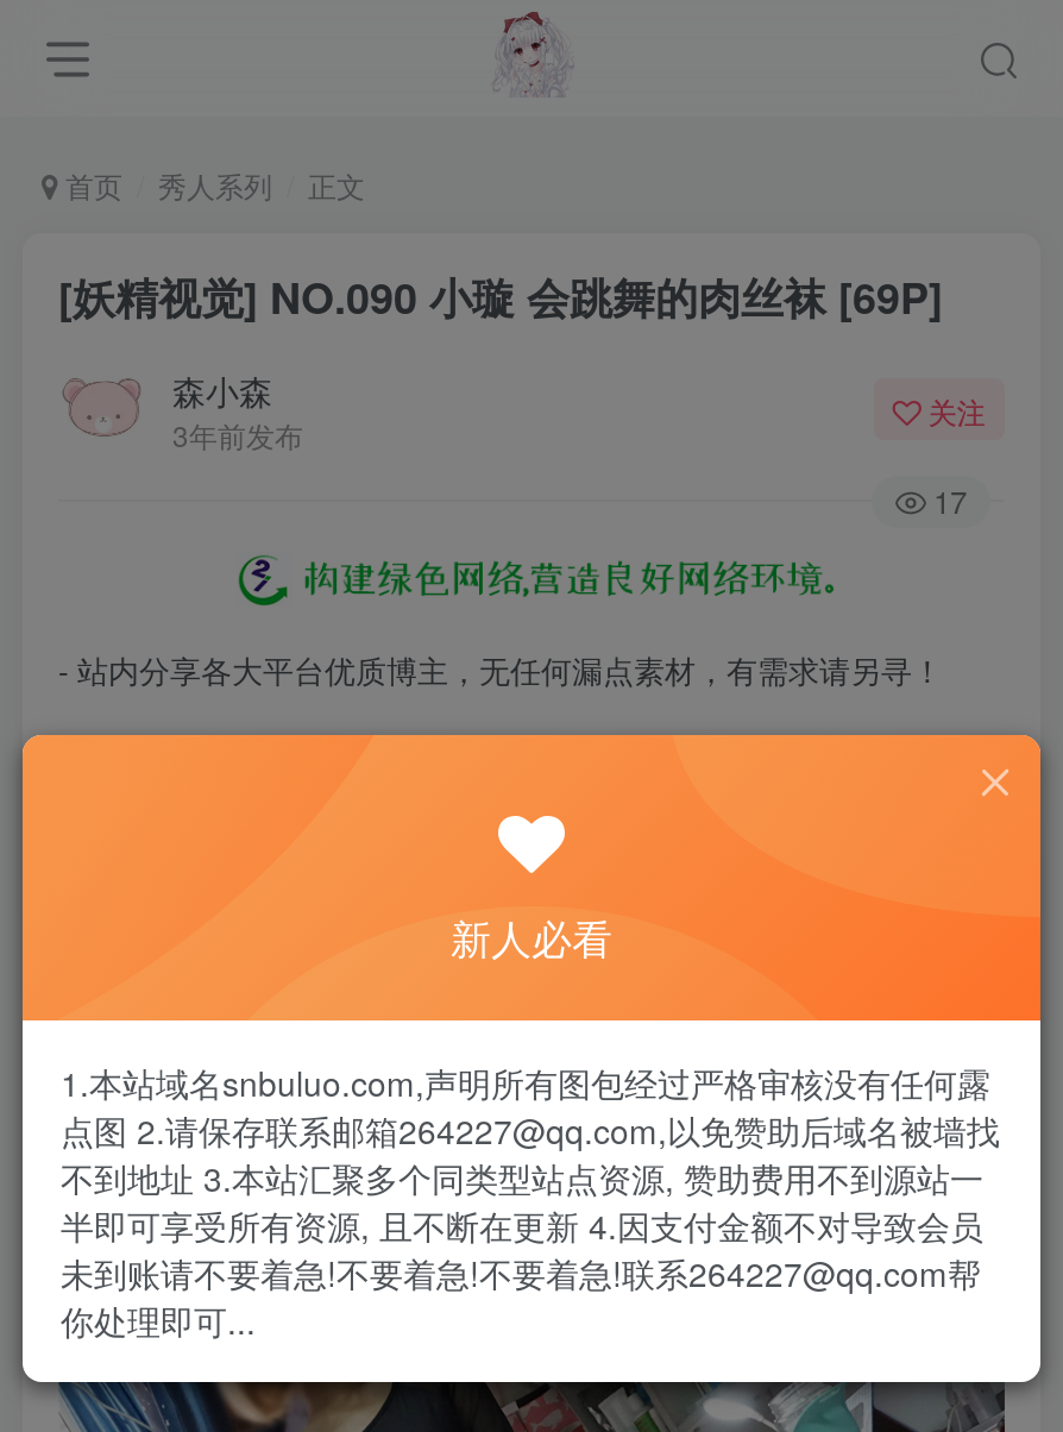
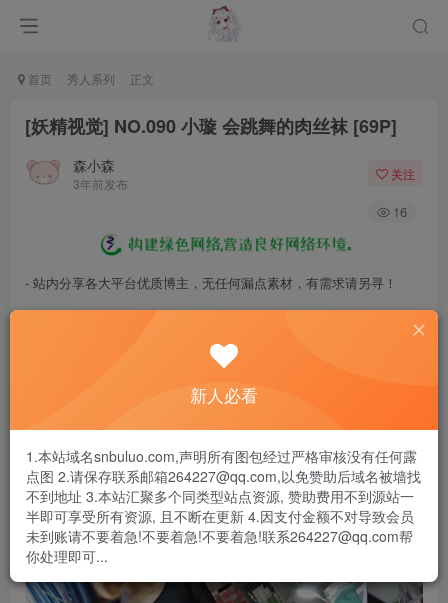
[933,478,967,523] 17 -> [393,202,407,221] 16

